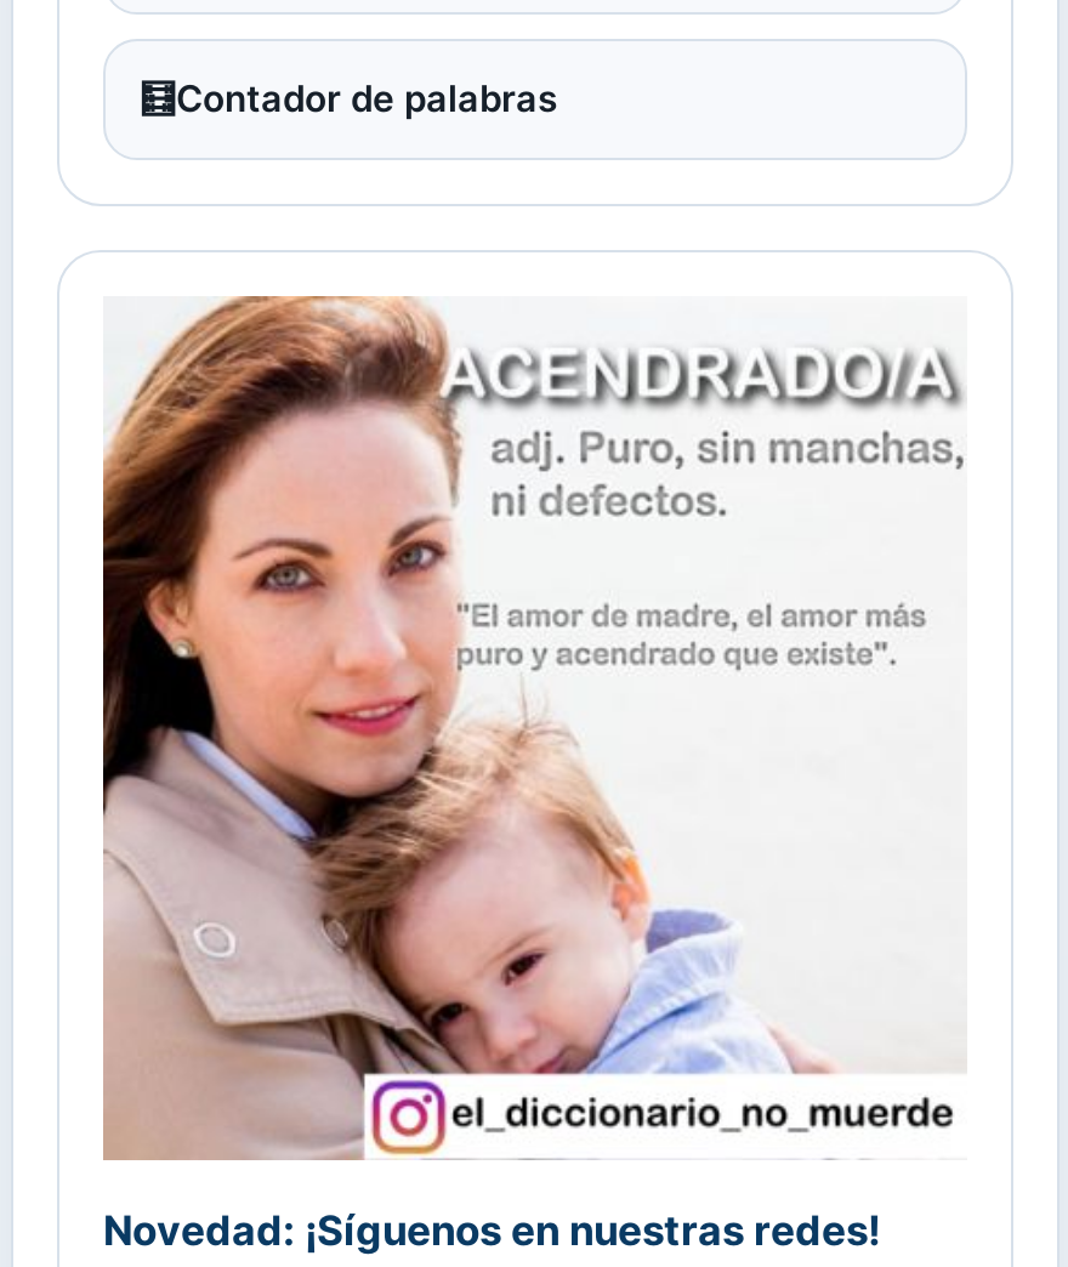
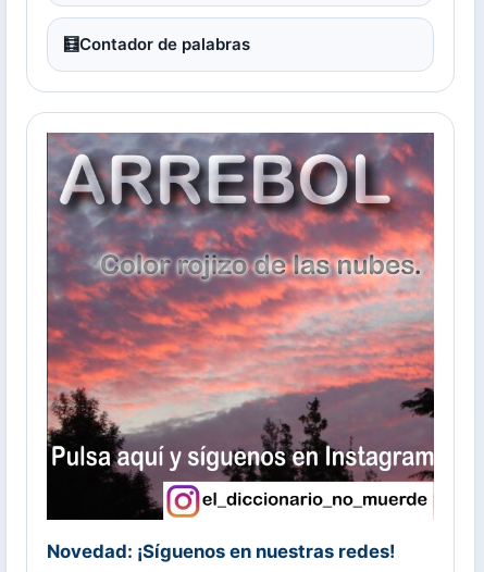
[101,296,967,1160] [image] -> [46,132,435,521] [image]

